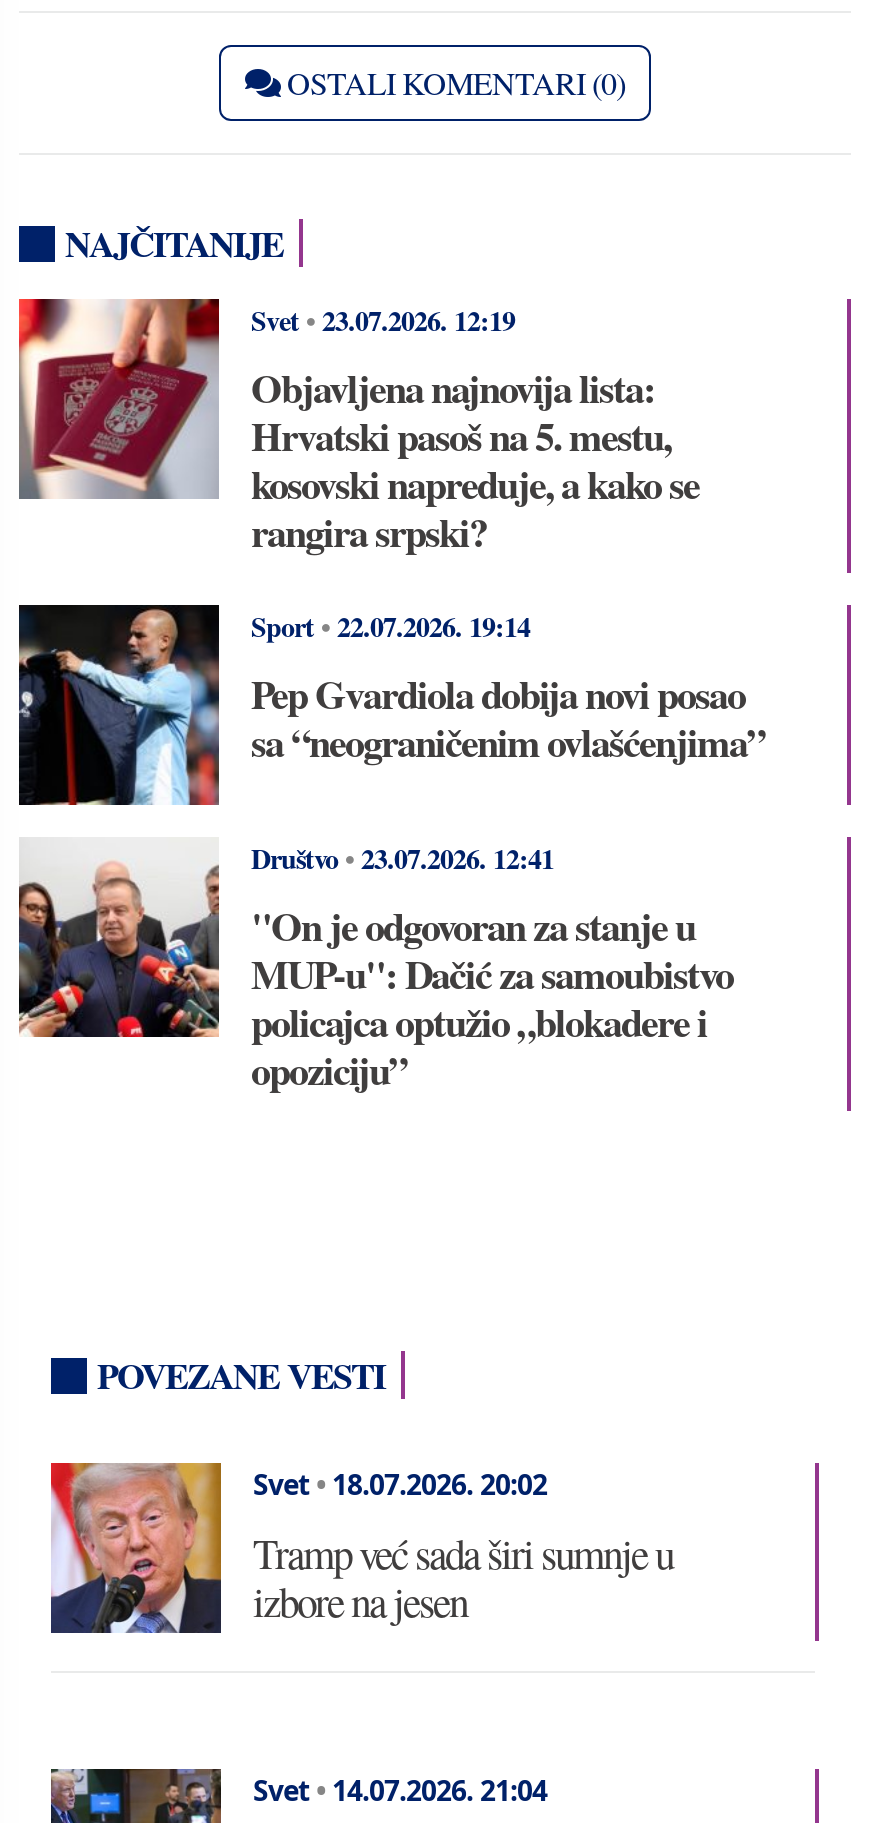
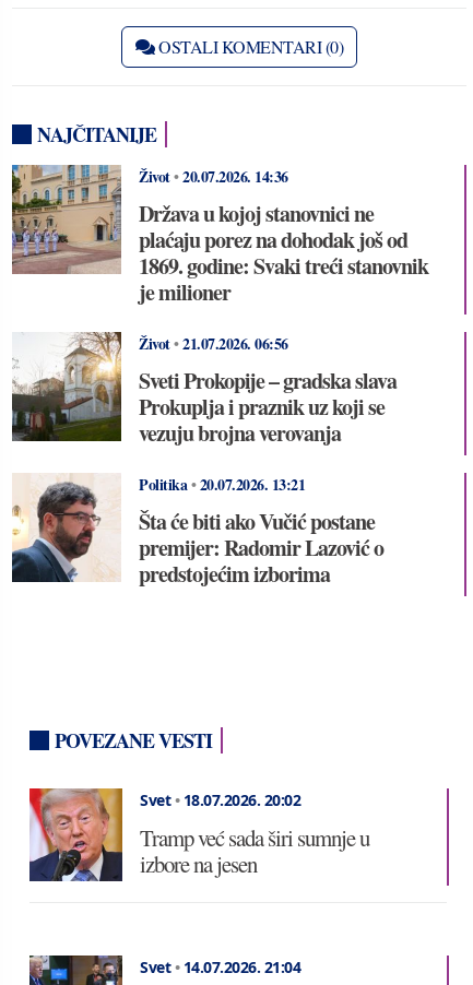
[17,297,699,560] [image] | Svet •23.07.2026. 12:19 | Objavljena najnovija lista: | Hrvatski pasoš na 5. mestu, | kosovski napreduje, a kako se | rangira srpski? -> [11,164,428,308] [image] | Život •20.07.2026. 14:36 | Država u kojoj stanovnici ne | plaćaju porez na dohodak još od | 1869. godine: Svaki treći stanovnik | je milioner
[17,603,765,807] [image] | Sport •22.07.2026. 19:14 | Pep Gvardiola dobija novi posao | sa “neograničenim ovlašćenjima” -> [11,331,397,448] [image] | Život • 21.07.2026. 06:56 | Sveti Prokopije – gradska slava | Prokuplja i praznik uz koji se | vezuju brojna verovanja
[17,836,733,1098] [image] | Društvo •23.07.2026. 12:41 | "On je odgovoran za stanje u | MUP-u": Dačić za samoubistvo | policajca optužio „blokadere i | opoziciju” -> [11,463,383,589] [image] | Politika • 20.07.2026. 13:21 | Šta će biti ako Vučić postane | premijer: Radomir Lazović o | predstojećim izborima

